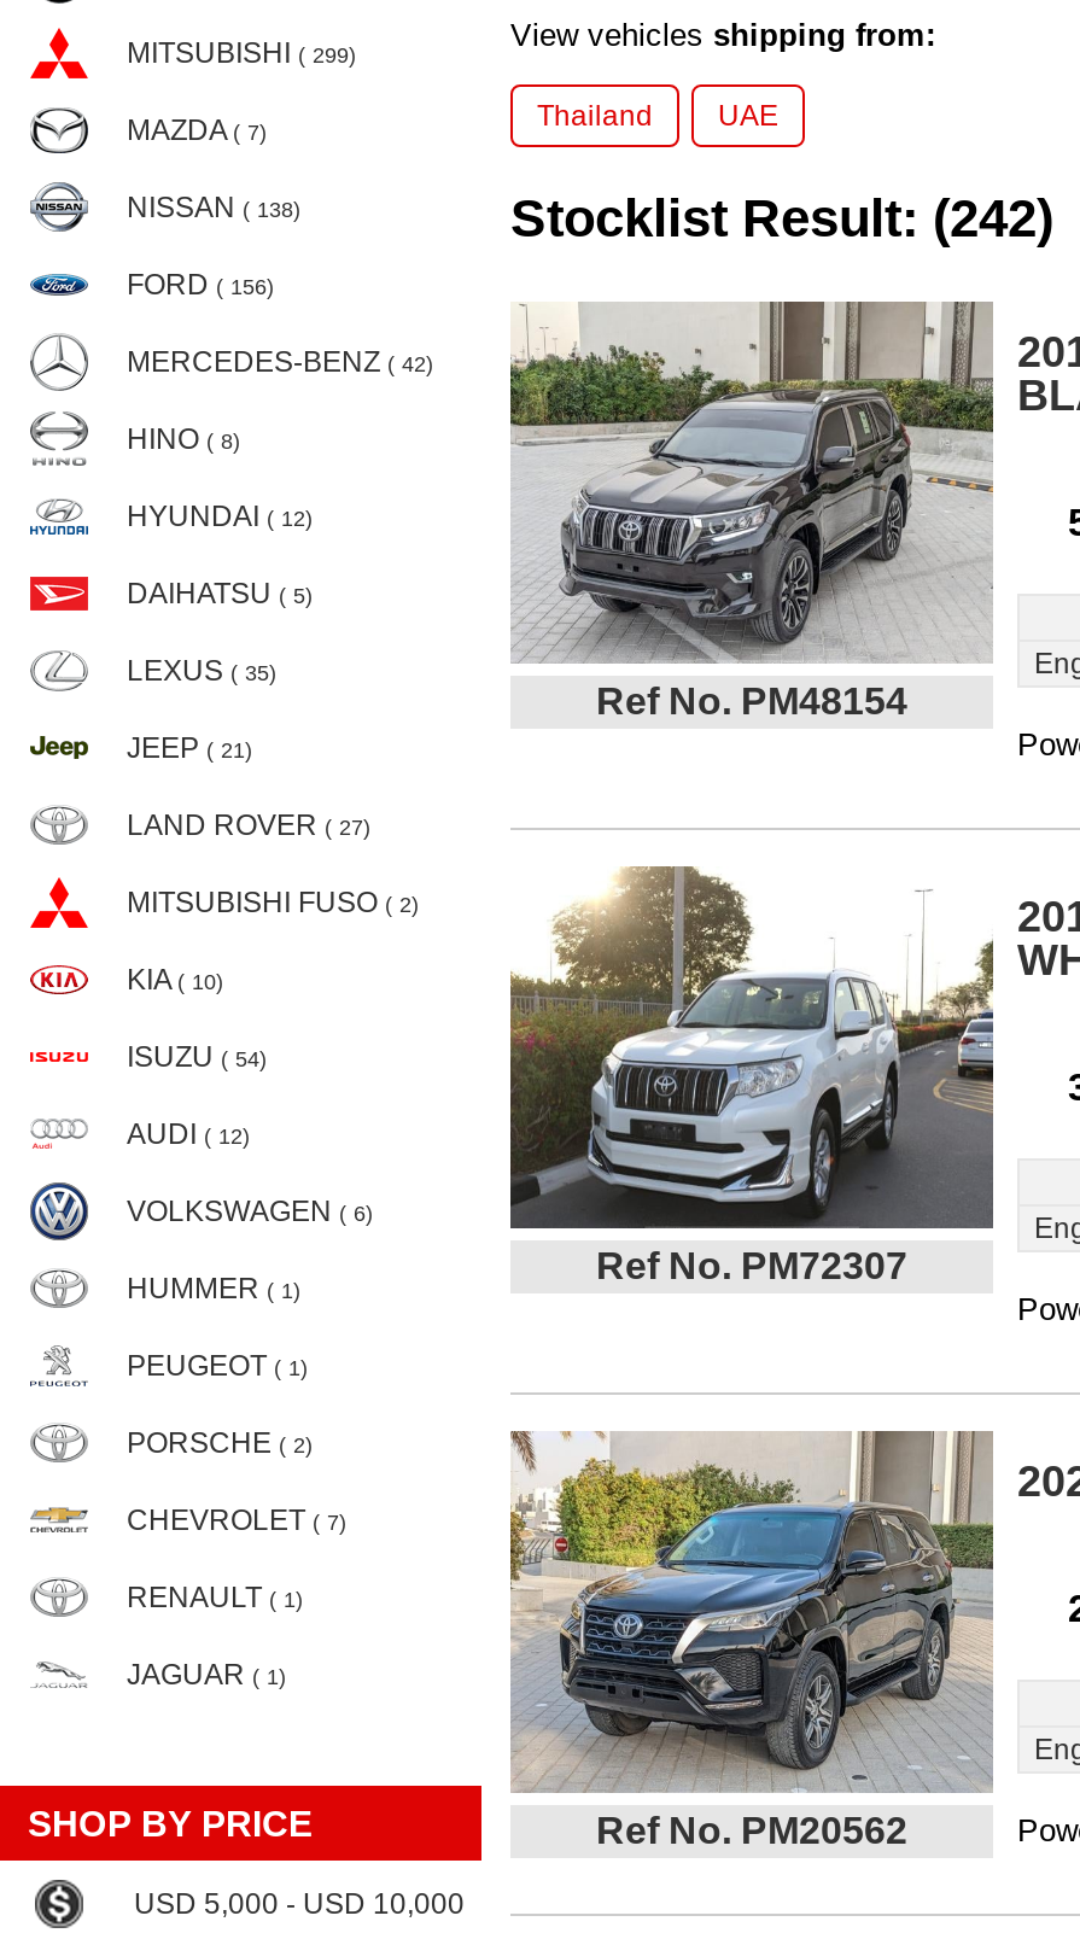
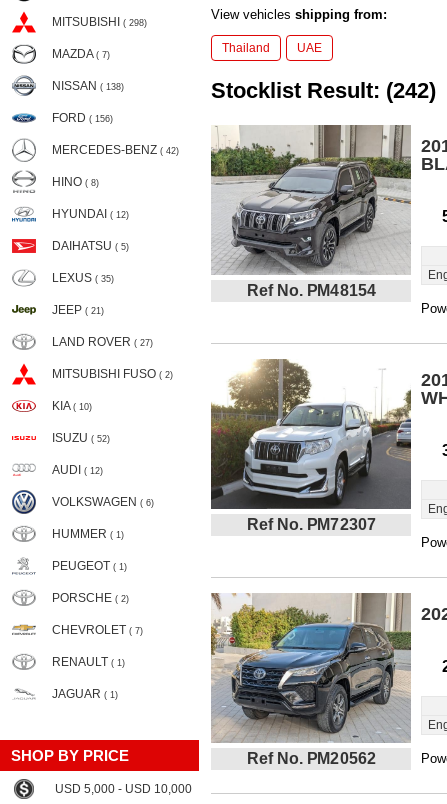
[127,36,356,70] MITSUBISHI ( 299) -> [52,15,147,29] MITSUBISHI ( 298)
[127,1040,267,1074] ISUZU ( 54) -> [52,431,110,445] ISUZU ( 52)

